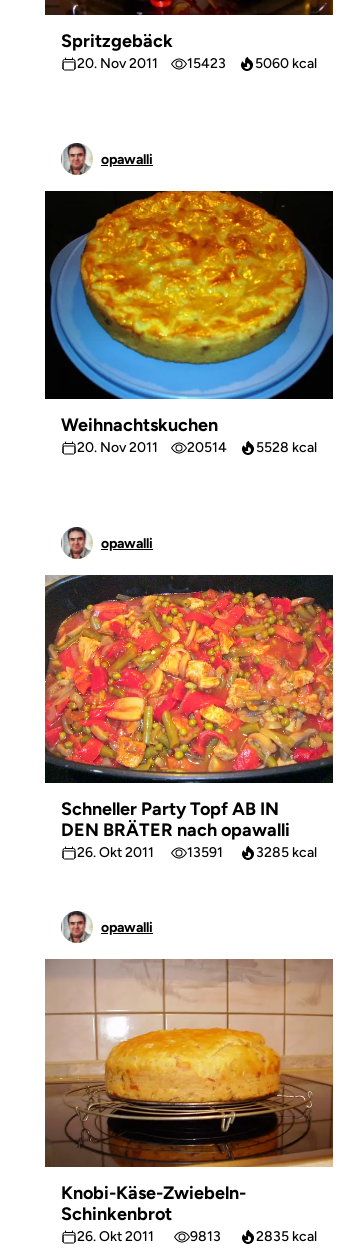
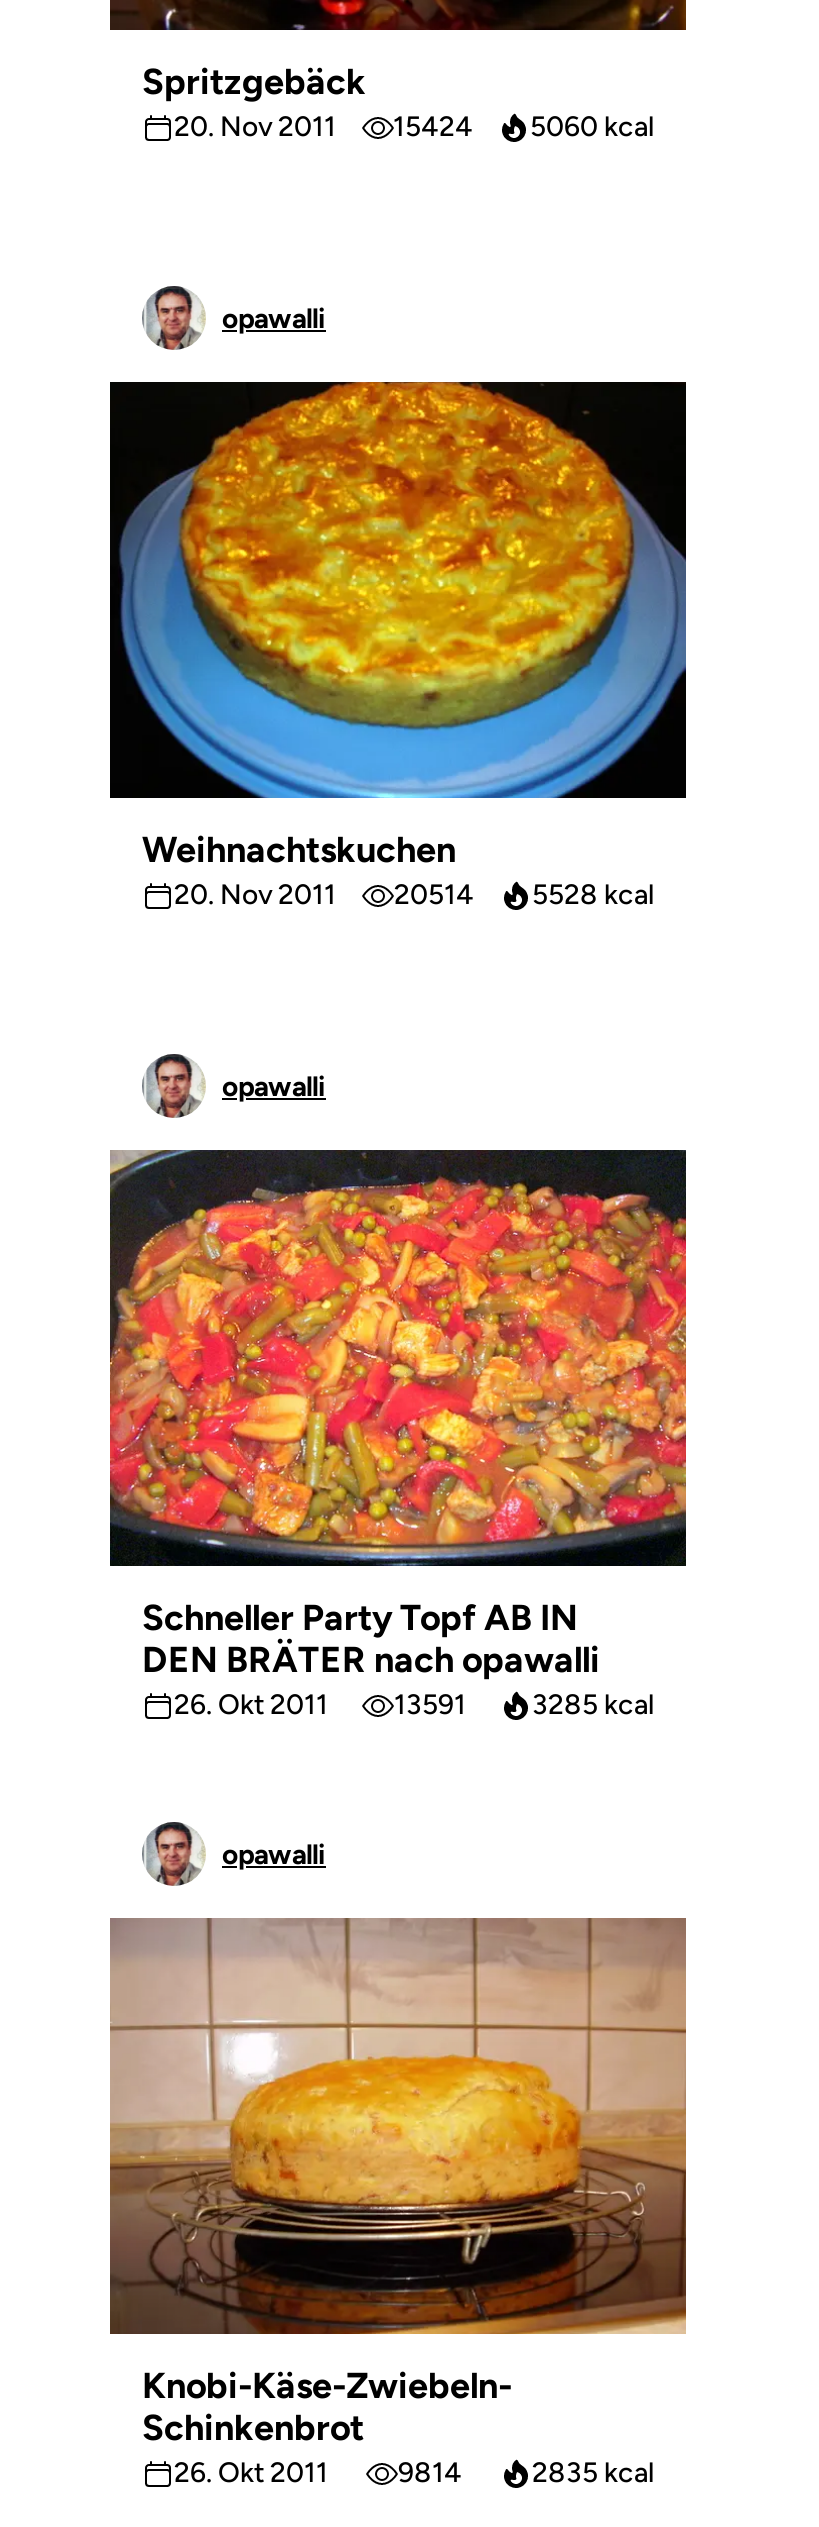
[77,55,317,72] 20. Nov 2011 15423 5060 kcal -> [174,110,654,144] 20. Nov 2011 15424 5060 kcal
[189,1228,220,1245] 9813 -> [398,2456,462,2490] 9814

